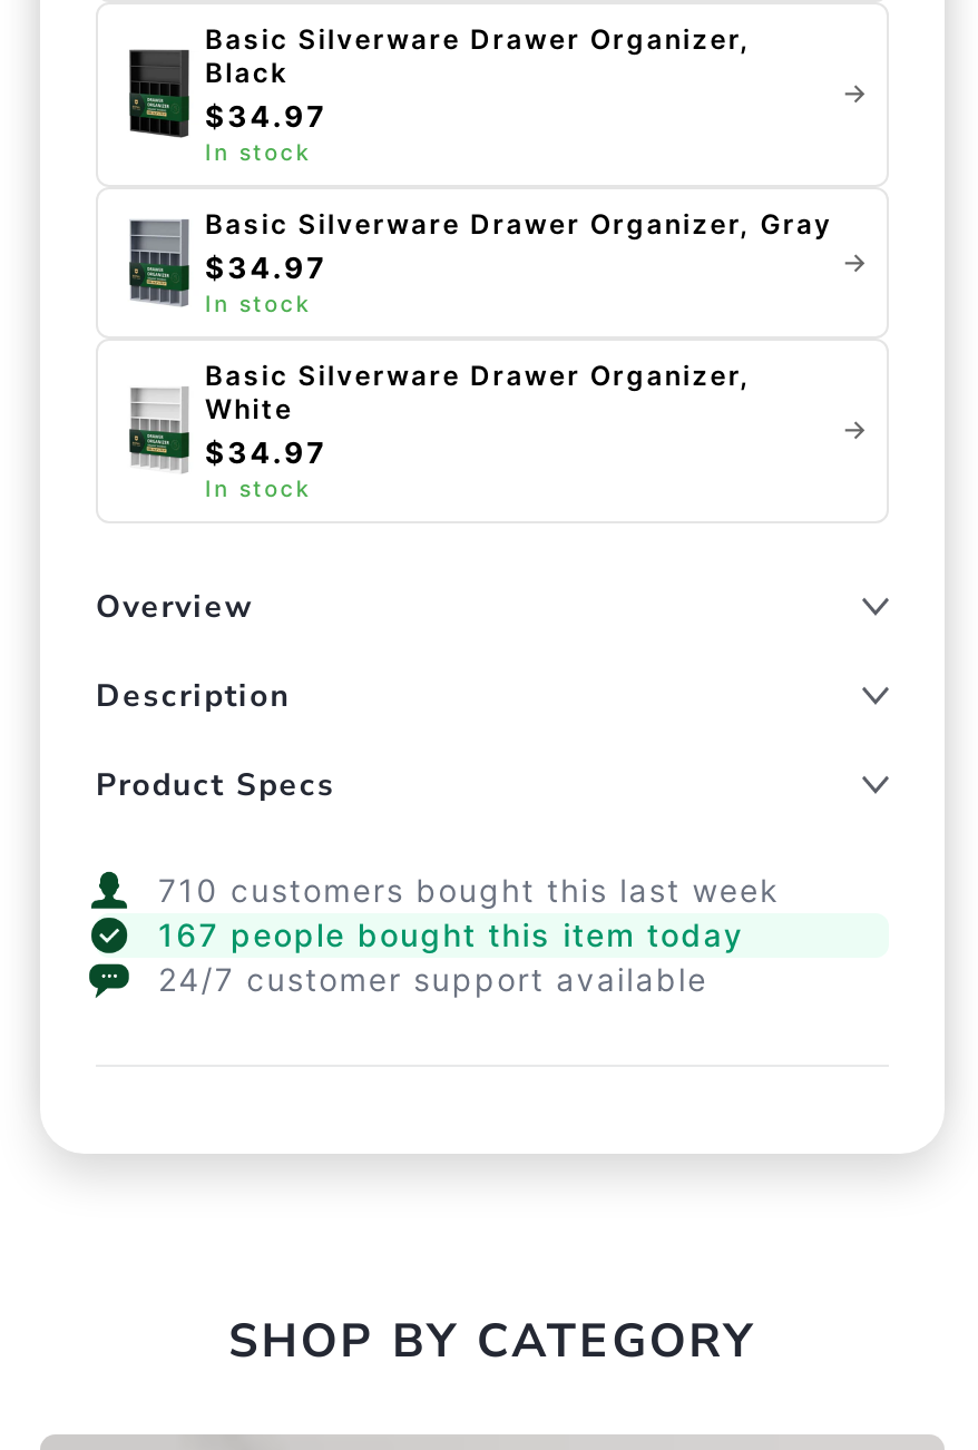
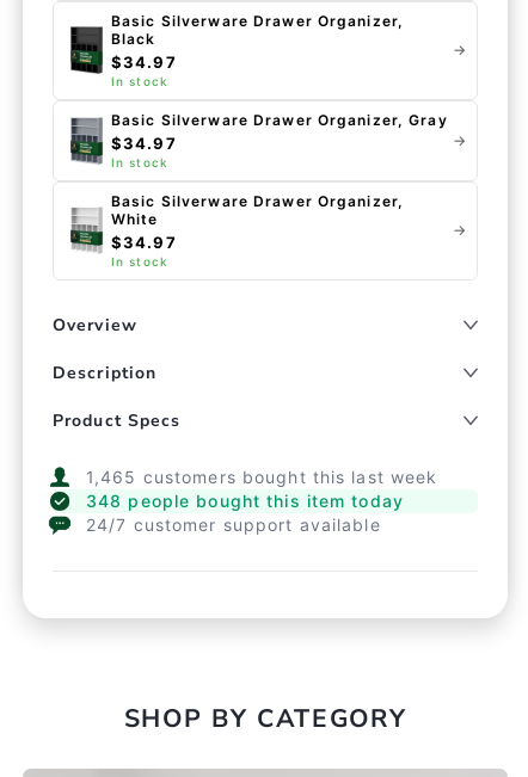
[158,872,780,910] 710 customers bought this last week -> [86,467,438,487] 1,465 customers bought this last week
[158,916,744,954] 167 people bought this item today -> [86,491,404,511] 348 people bought this item today

